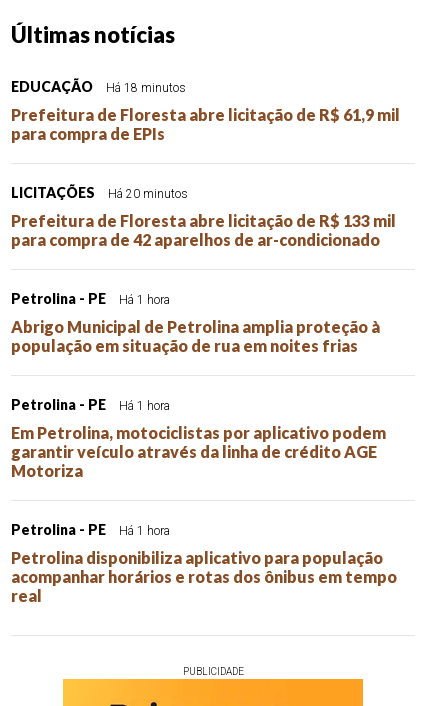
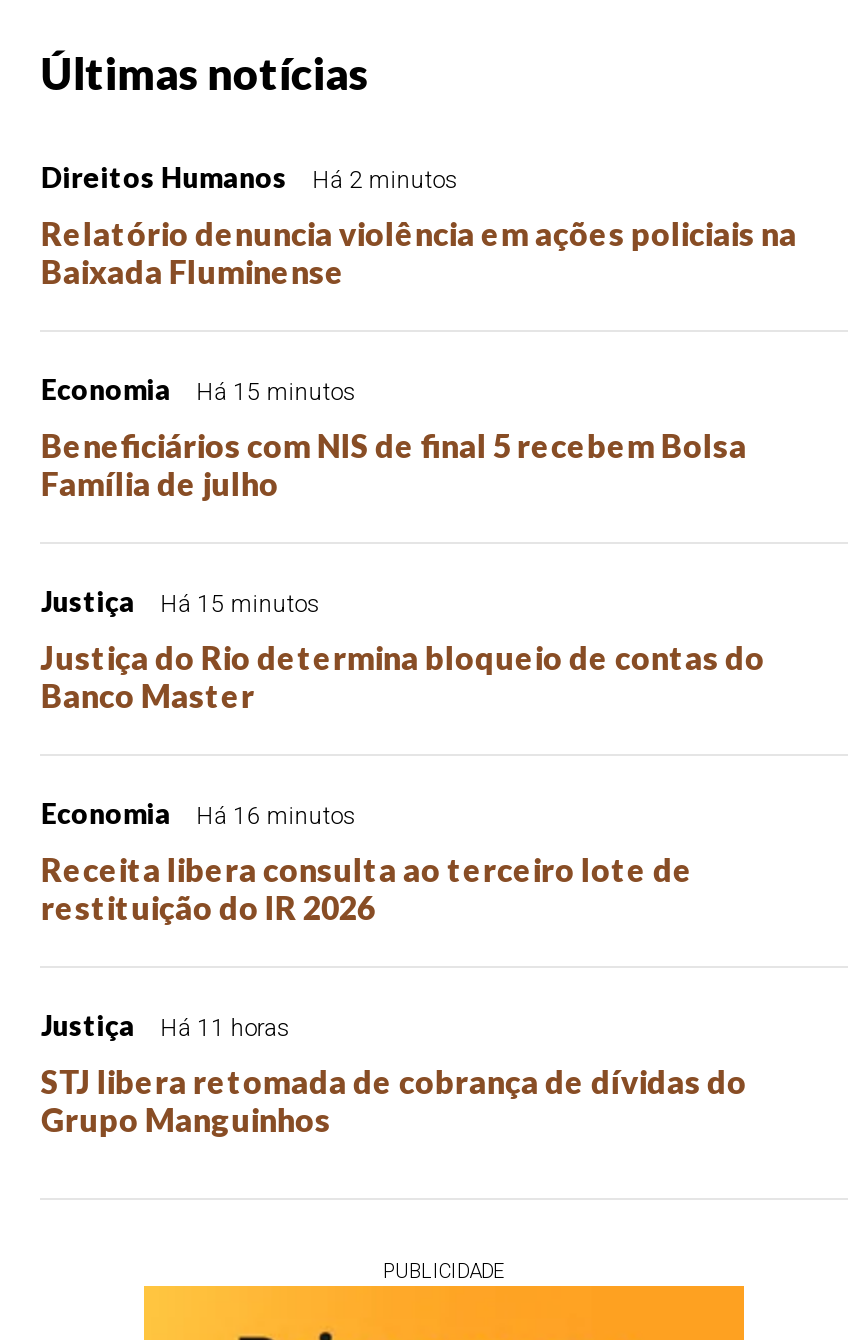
[11,77,186,94] EDUCAÇÃO | Há 18 minutos -> [41,159,459,193] Direitos Humanos | Há 2 minutos
[11,104,400,142] Prefeitura de Floresta abre licitação de R$ 61,9 mil | para compra de EPIs -> [41,213,797,289] Relatório denuncia violência em ações policiais na | Baixada Fluminense
[11,183,188,200] LICITAÇÕES | Há 20 minutos -> [41,371,357,405] Economia | Há 15 minutos
[11,210,396,248] Prefeitura de Floresta abre licitação de R$ 133 mil | para compra de 42 aparelhos de ar-condicionado -> [41,425,747,501] Beneficiários com NIS de final 5 recebem Bolsa | Família de julho
[11,289,170,306] Petrolina - PE | Há 1 hora -> [41,583,321,617] Justiça | Há 15 minutos
[11,316,380,354] Abrigo Municipal de Petrolina amplia proteção à | população em situação de rua em noites frias -> [41,637,765,713] Justiça do Rio determina bloqueio de contas do | Banco Master
[11,395,170,412] Petrolina - PE | Há 1 hora -> [41,795,357,829] Economia | Há 16 minutos
[11,422,386,479] Em Petrolina, motociclistas por aplicativo podem | garantir veículo através da linha de crédito AGE | Motoriza -> [41,849,693,925] Receita libera consulta ao terceiro lote de | restituição do IR 2026
[11,520,170,537] Petrolina - PE | Há 1 hora -> [41,1007,291,1041] Justiça | Há 11 horas
[11,547,397,604] Petrolina disponibiliza aplicativo para população | acompanhar horários e rotas dos ônibus em tempo | real -> [41,1061,747,1137] STJ libera retomada de cobrança de dívidas do | Grupo Manguinhos

